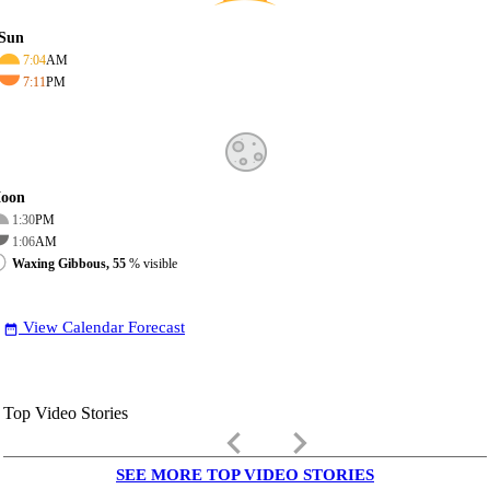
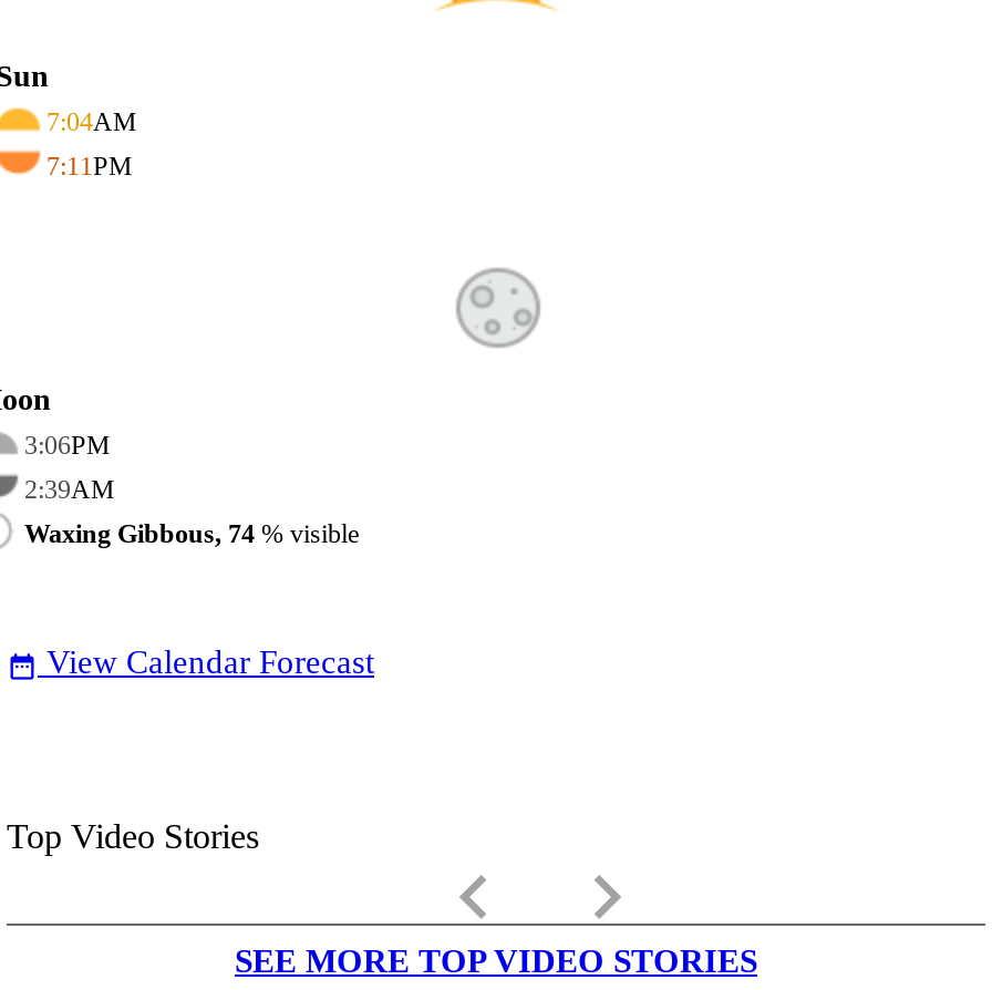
[12,212,55,227] 1:30PM -> [24,429,111,460] 3:06PM
[12,234,57,249] 1:06AM -> [24,474,115,505] 2:39AM
[12,256,177,271] Waxing Gibbous, 55% visible -> [24,518,359,549] Waxing Gibbous, 74% visible

